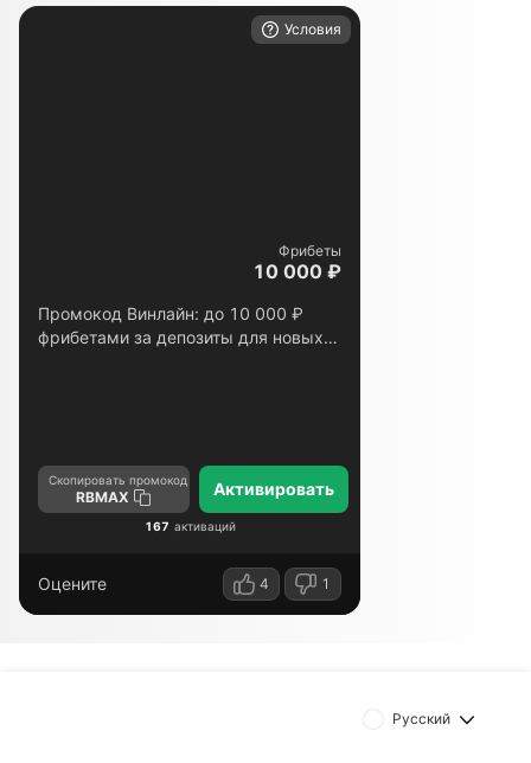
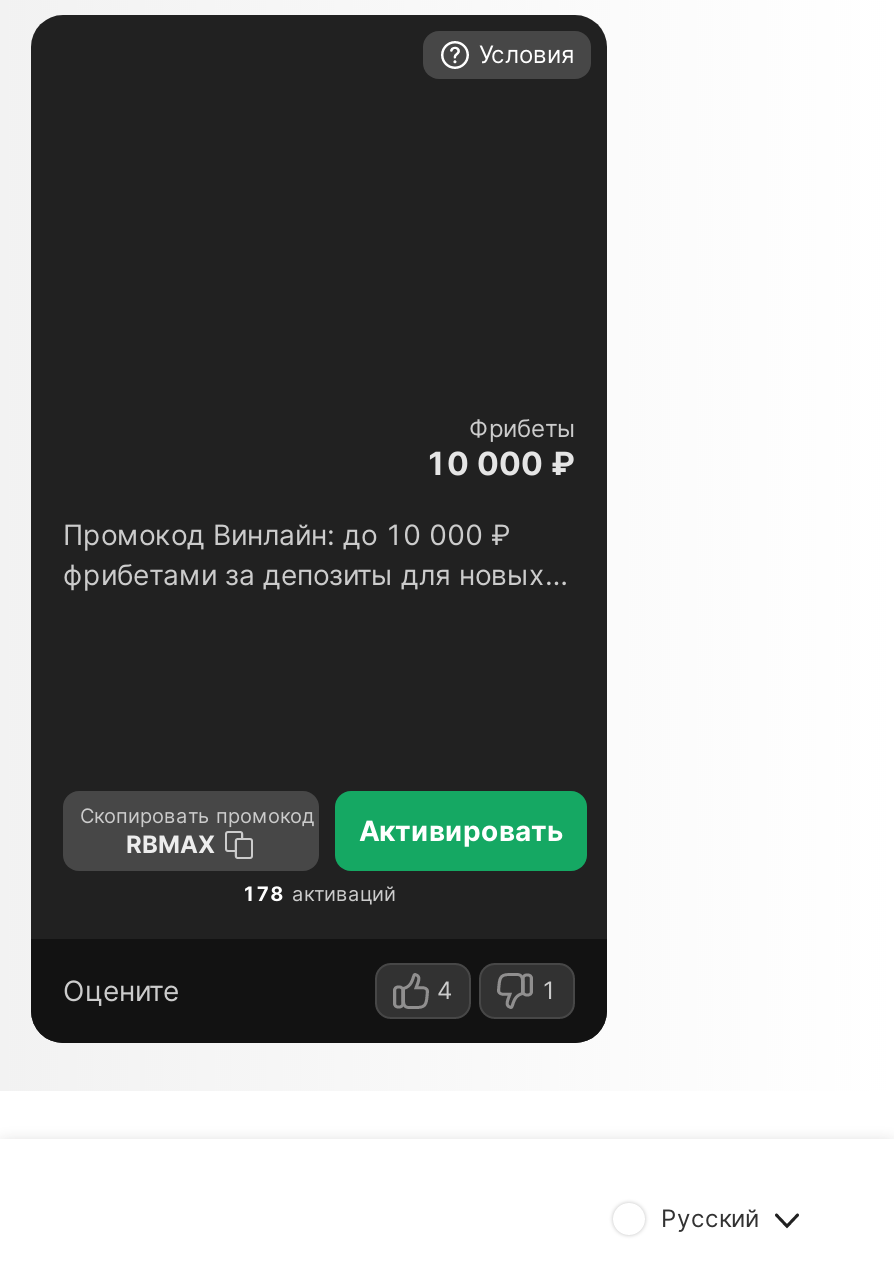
[144,519,235,533] 167 активаций -> [242,881,396,905] 178 активаций

